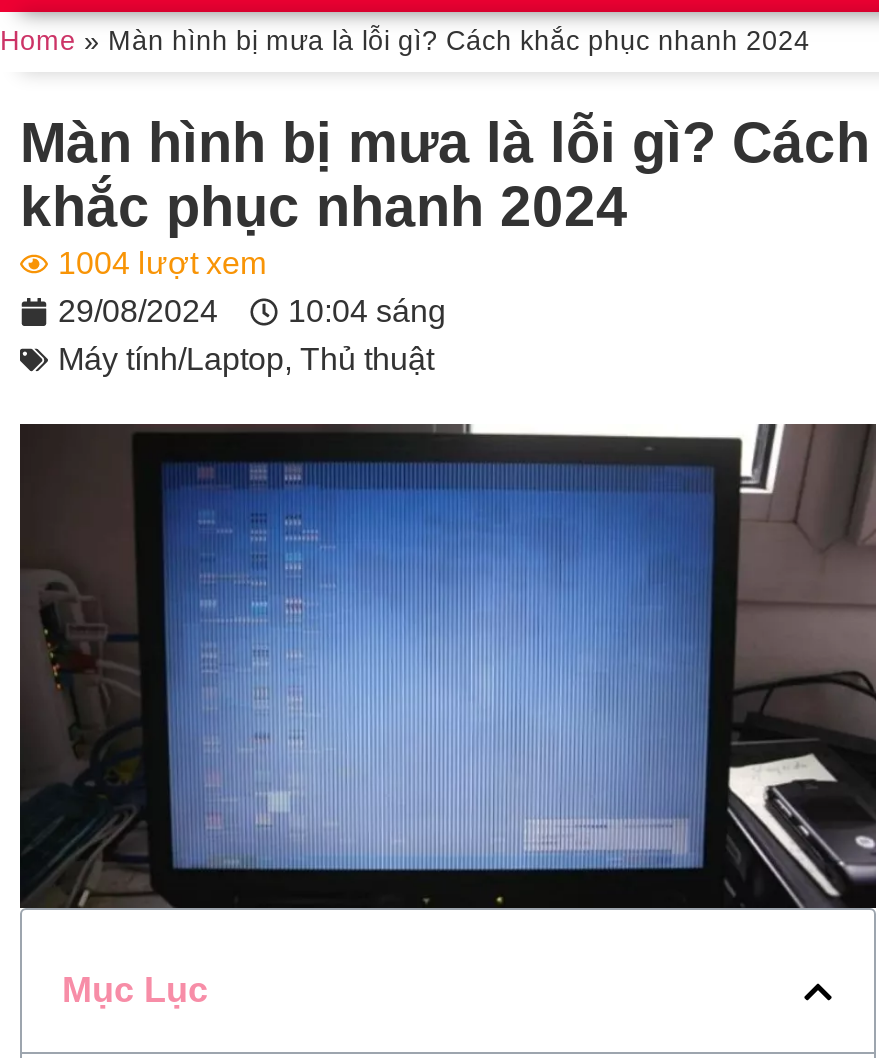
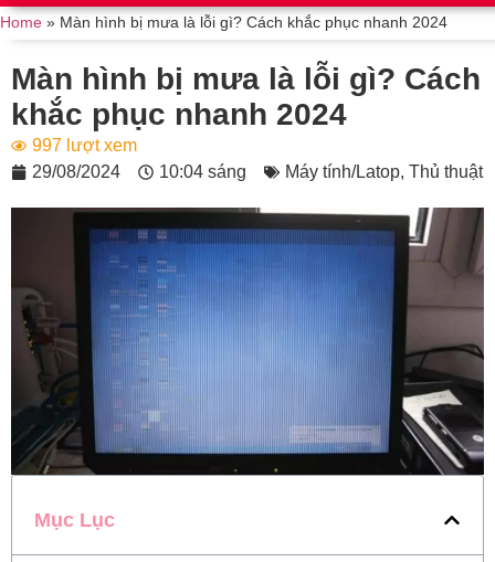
[58,246,266,280] 1004 lượt xem -> [32,136,137,155] 997 lượt xem
[58,342,434,376] Máy tính/Laptop, Thủ thuật -> [285,162,483,181] Máy tính/Latop, Thủ thuật

